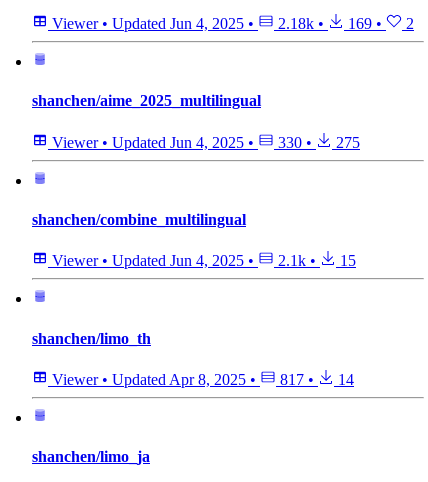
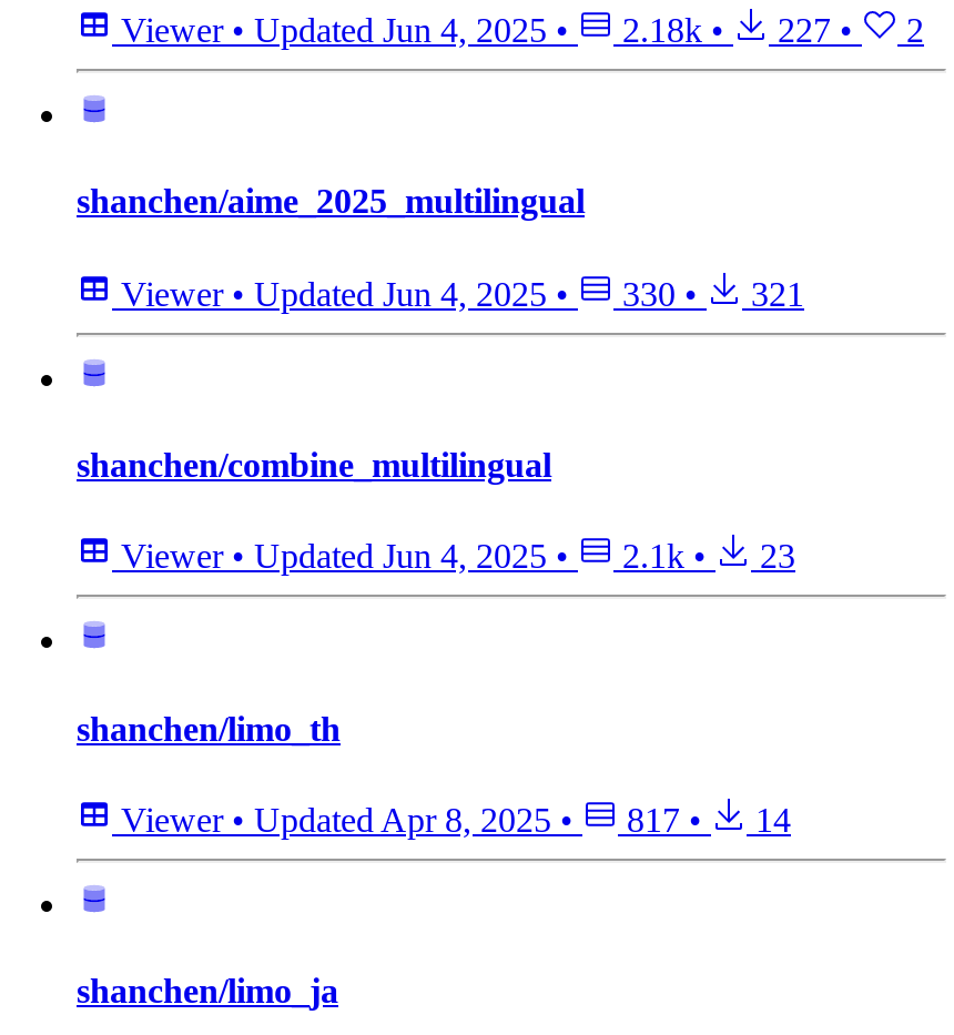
[48,15,414,32] Viewer • Updated Jun 4, 2025 • 2.18k • 169 • 2 -> [112,12,924,49] Viewer • Updated Jun 4, 2025 • 2.18k • 227 • 2
[48,134,360,151] Viewer • Updated Jun 4, 2025 • 330 • 275 -> [112,274,804,312] Viewer • Updated Jun 4, 2025 • 330 • 321
[48,252,356,269] Viewer • Updated Jun 4, 2025 • 2.1k • 15 -> [112,537,795,575] Viewer • Updated Jun 4, 2025 • 2.1k • 23

